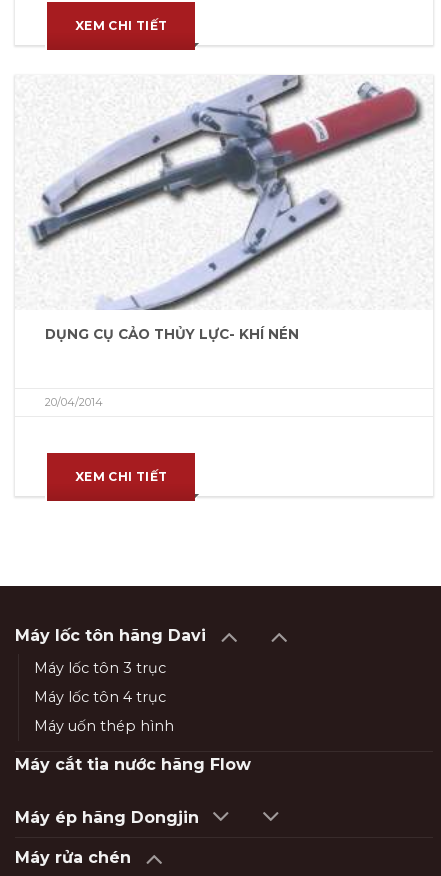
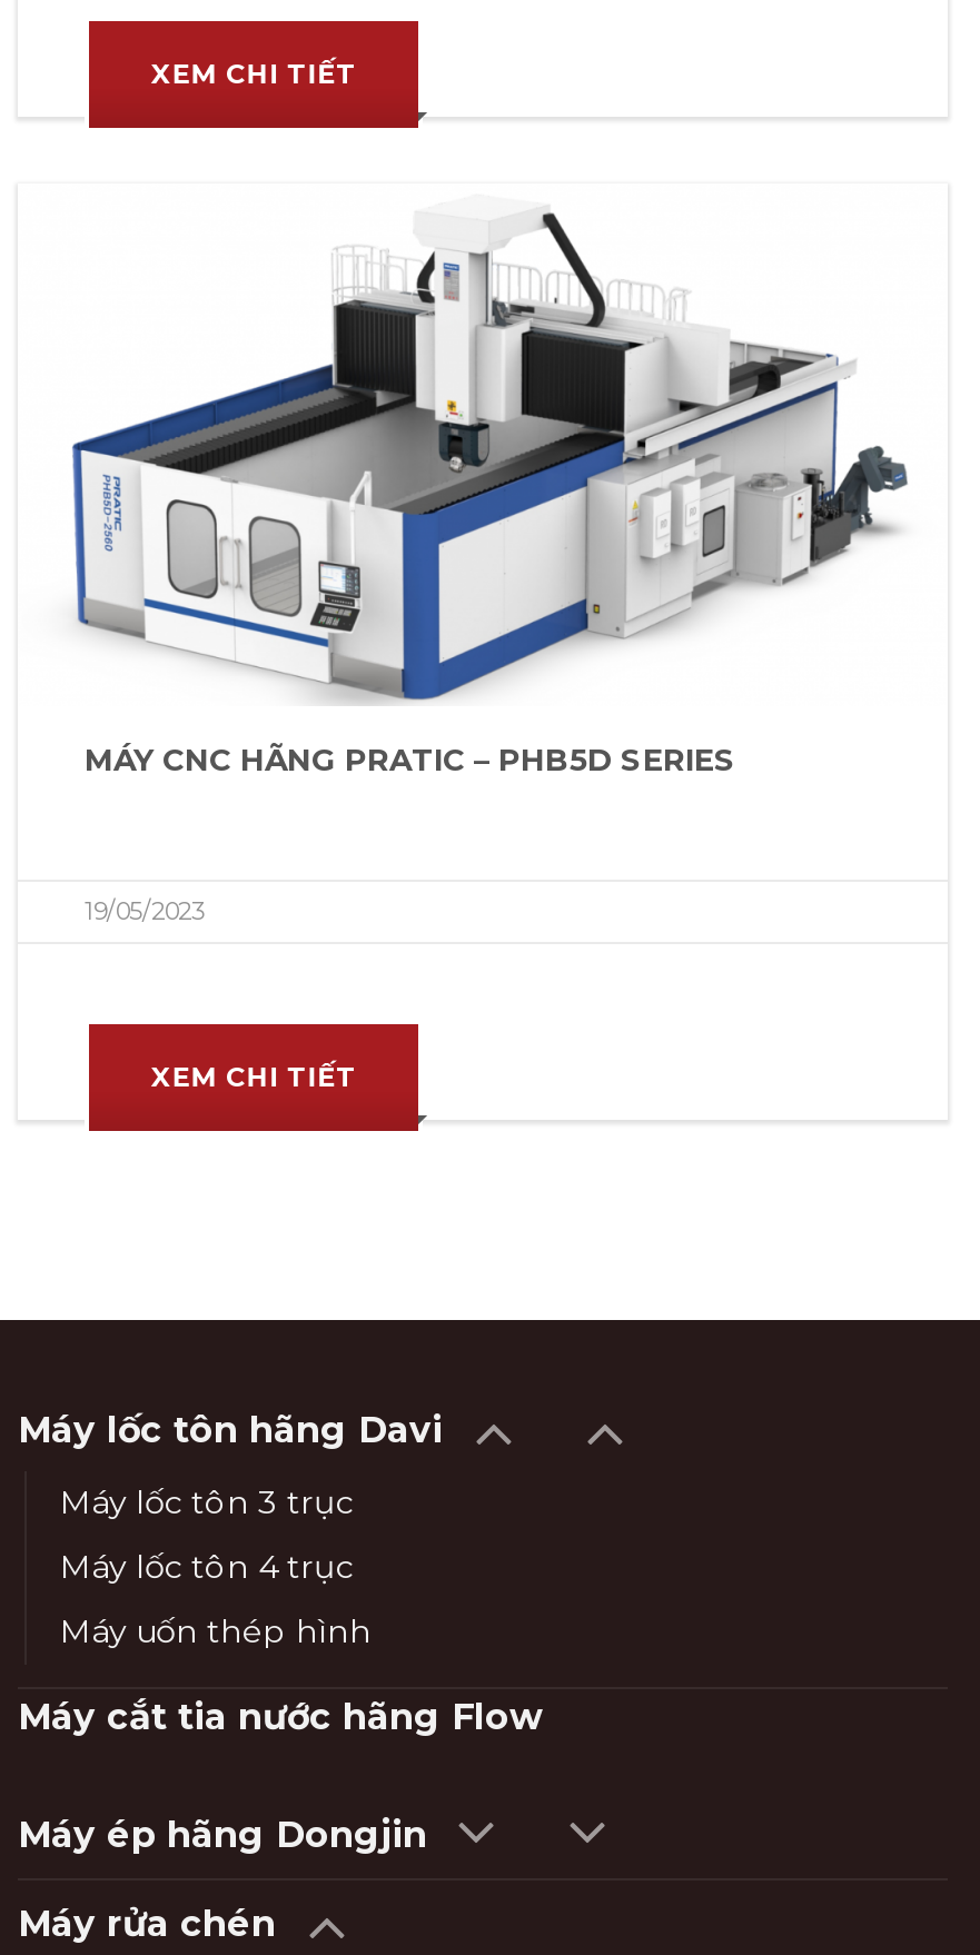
[28,74,424,342] [image] | DỤNG CỤ CẢO THỦY LỰC- KHÍ NÉN -> [49,183,925,776] [image] | MÁY CNC HÃNG PRATIC – PHB5D SERIES
[45,395,103,409] 20/04/2014 -> [85,894,205,925] 19/05/2023

